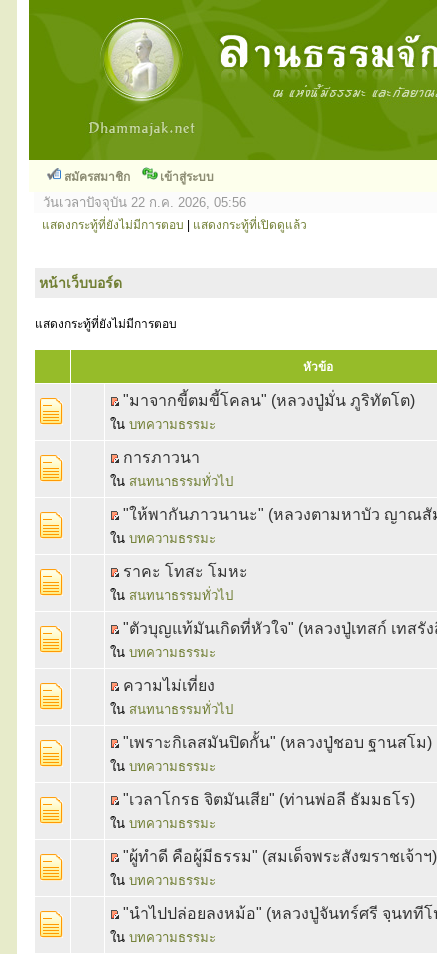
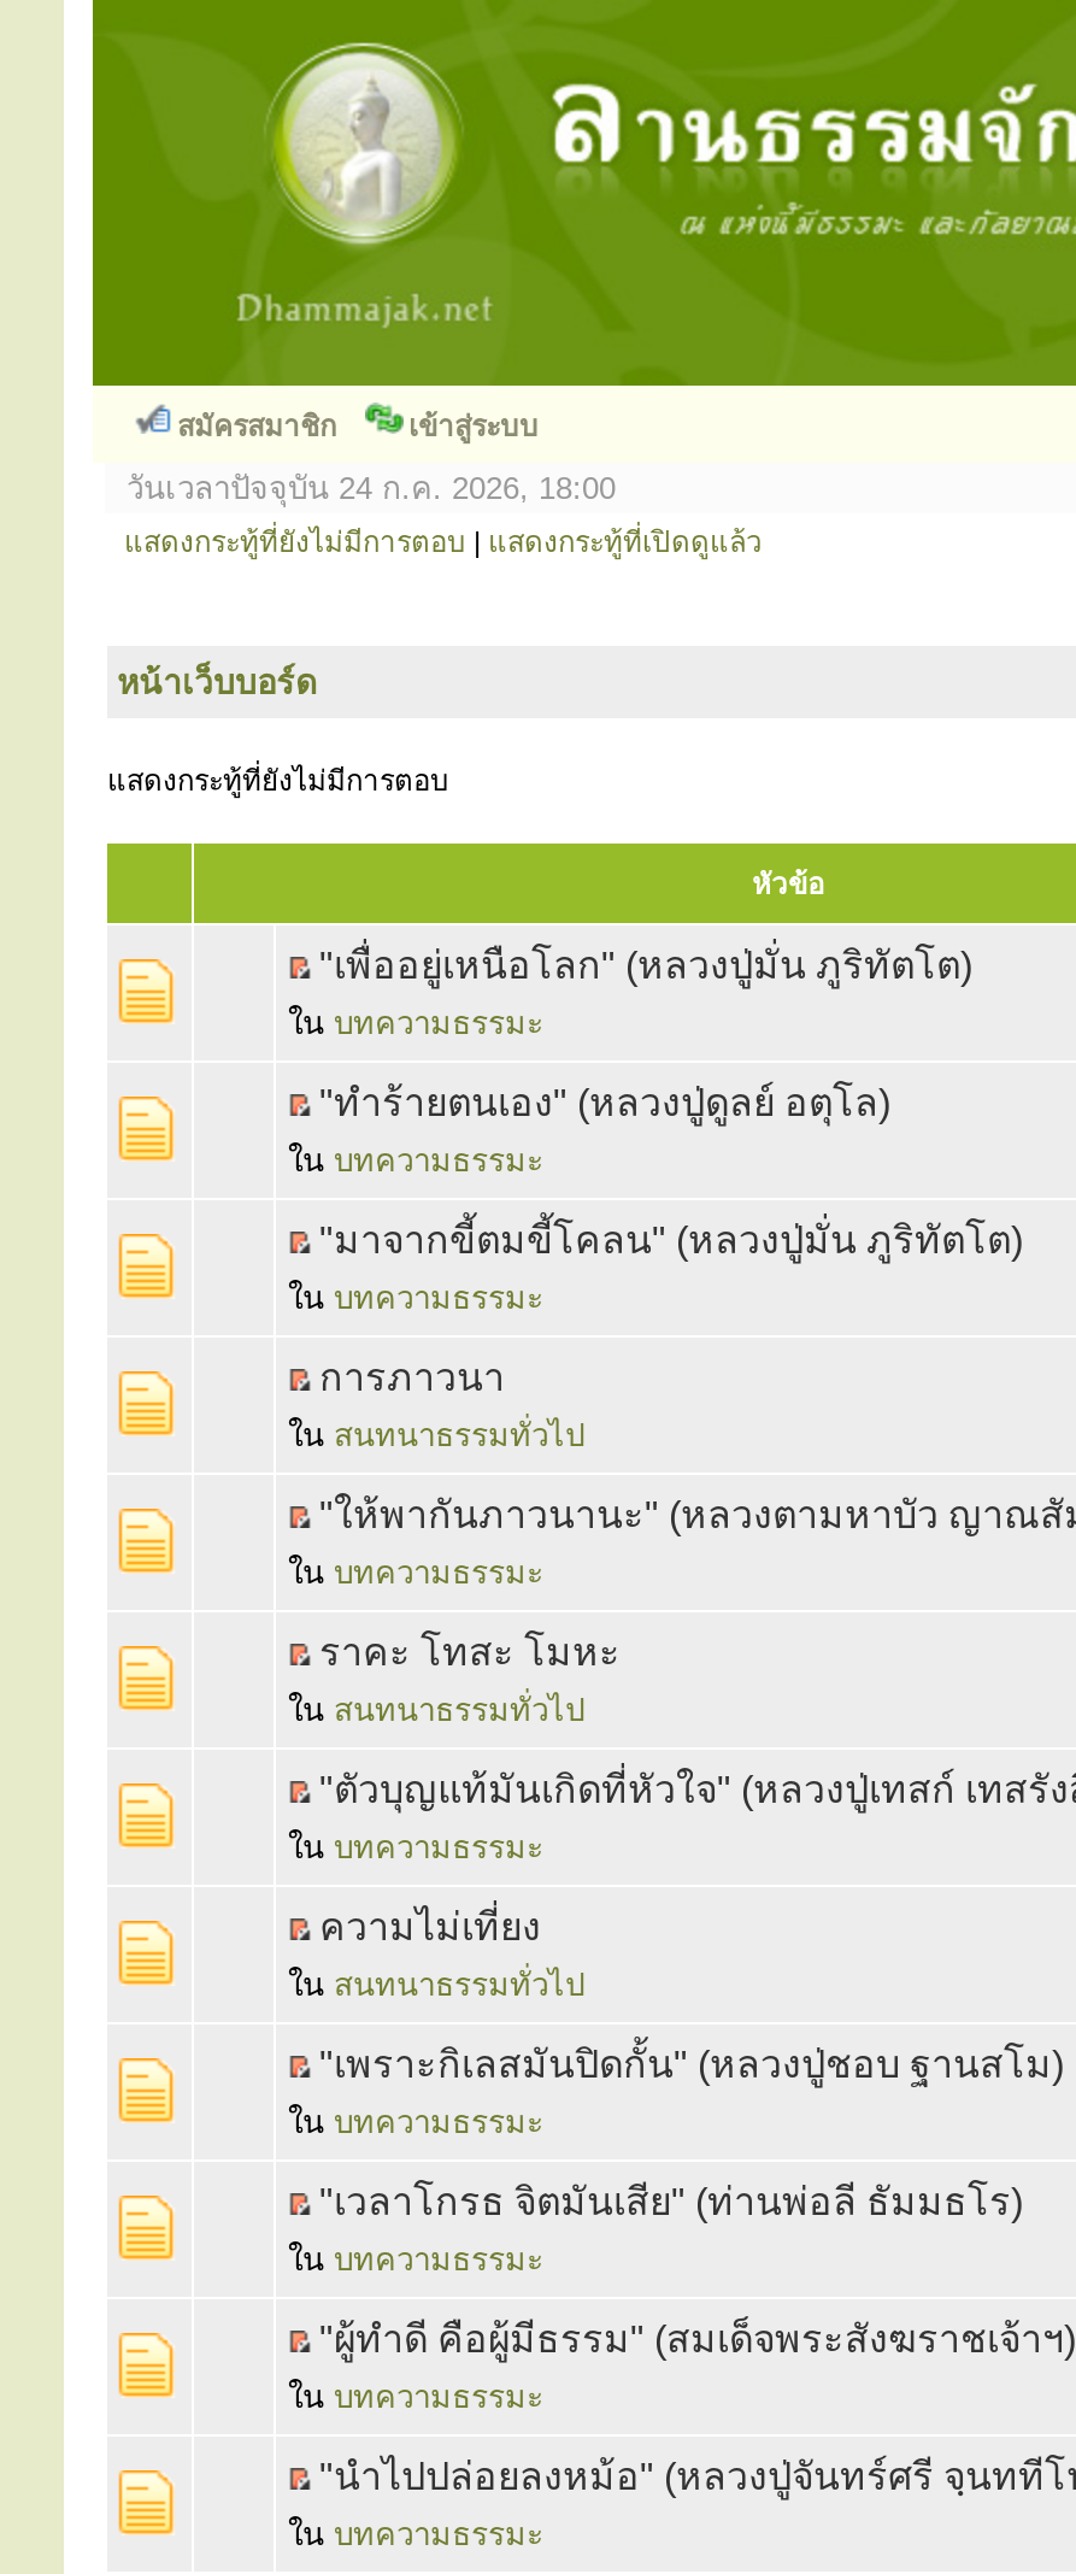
[43,195,254,210] วันเวลาปัจจุบัน 22 ก.ค. 2026, 05:56 -> [127,470,635,506] วันเวลาปัจจุบัน 24 ก.ค. 2026, 18:00
none -> [288,945,972,1179] "เพื่ออยู่เหนือโลก" (หลวงปู่มั่น ภูริทัตโต) | ในบทความธรรมะ | "ทำร้ายตนเอง" (หลวงปู่ดูลย์ อตุโล) | ในบทความธรรมะ

